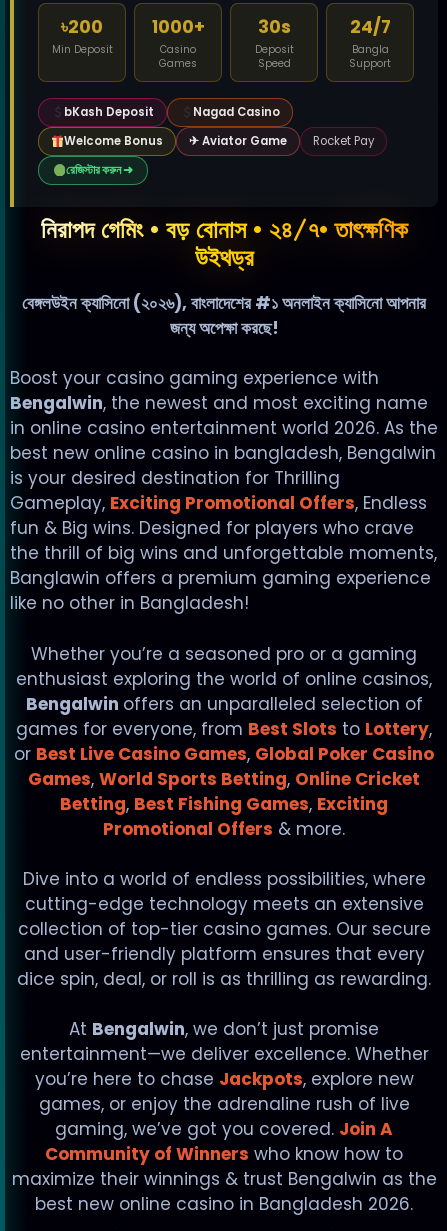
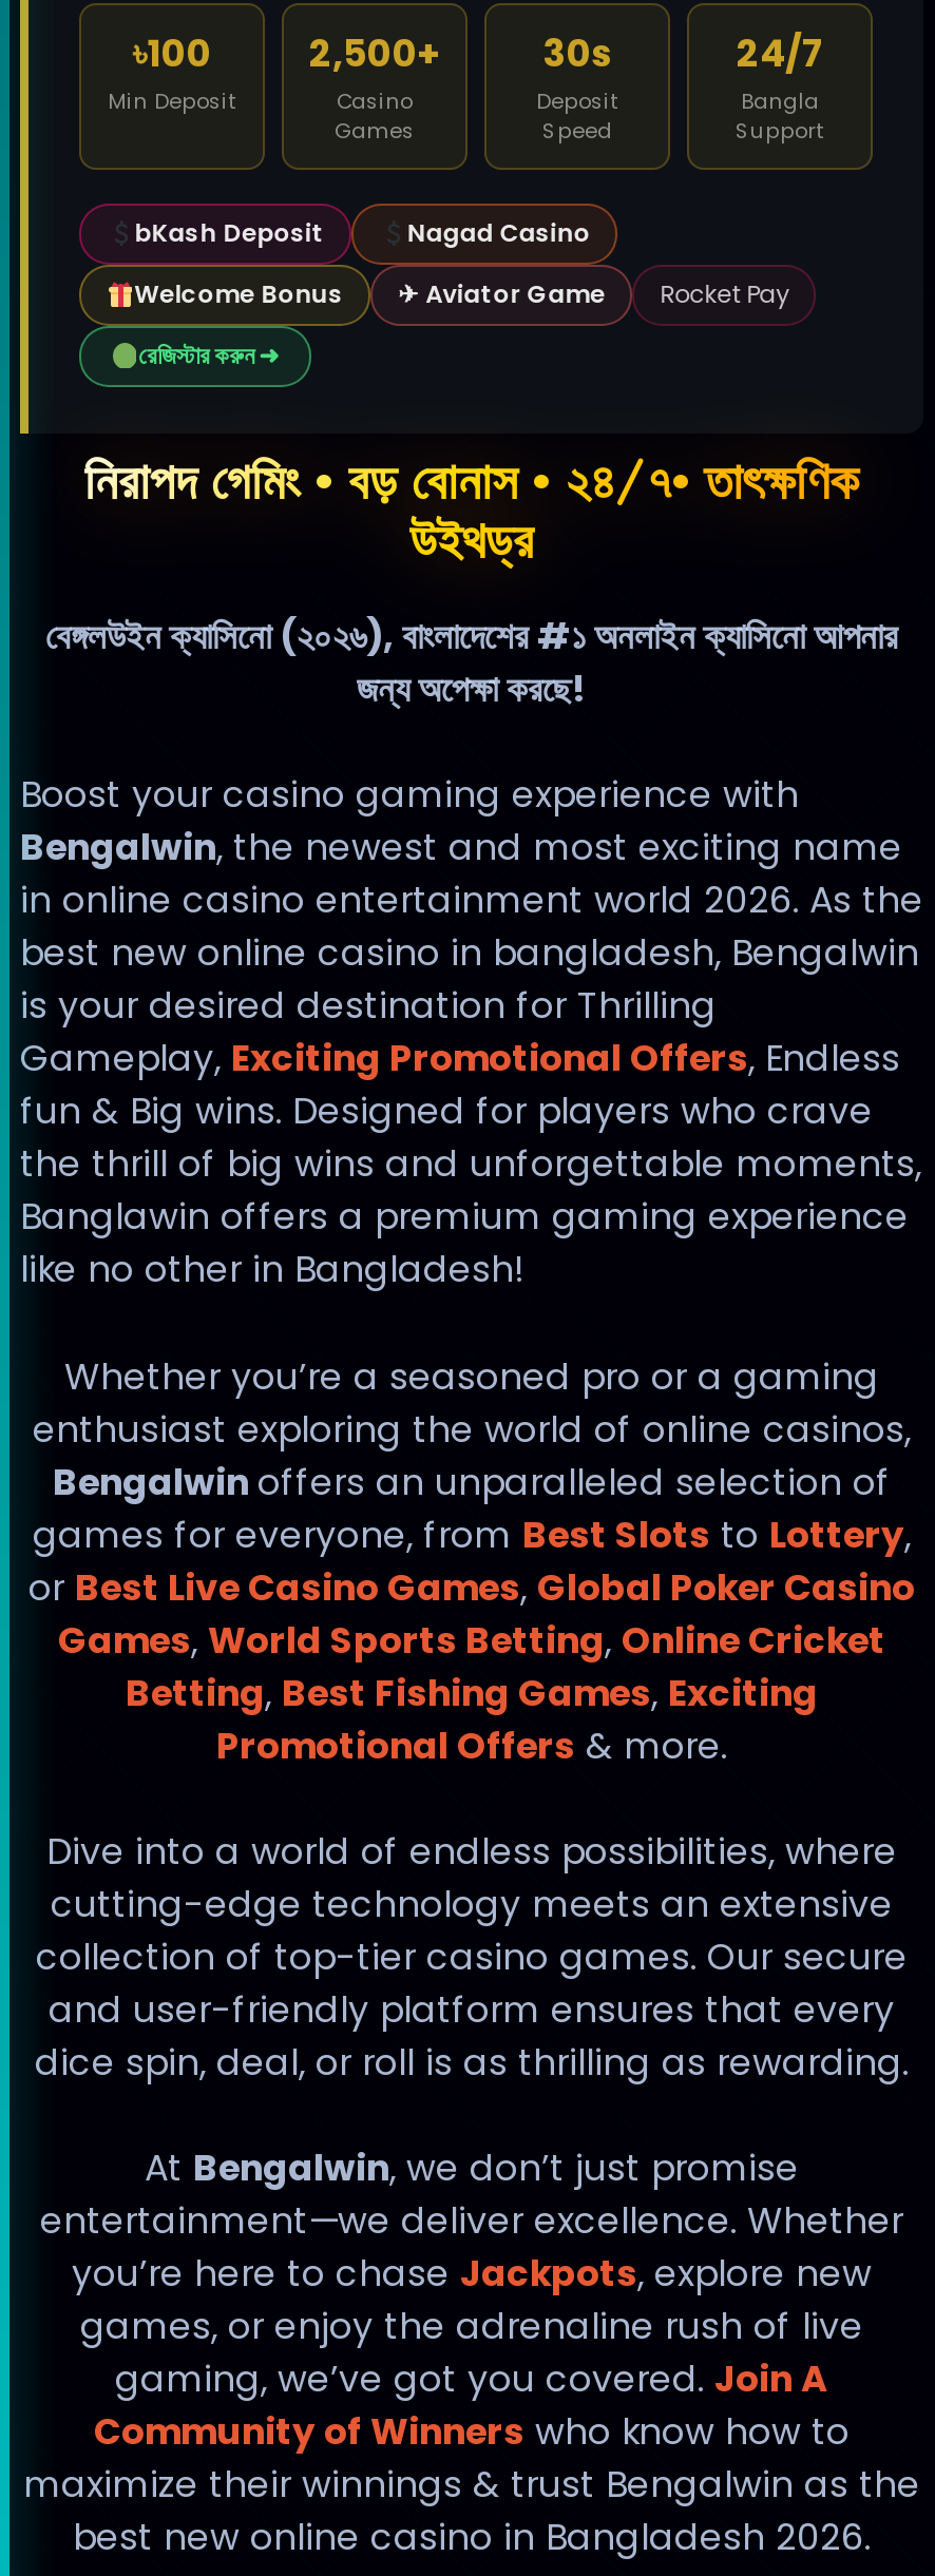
[61,15,103,39] ৳200 -> [133,28,211,78] ৳100
[151,15,204,39] 1000+ -> [309,28,440,78] 2,500+

